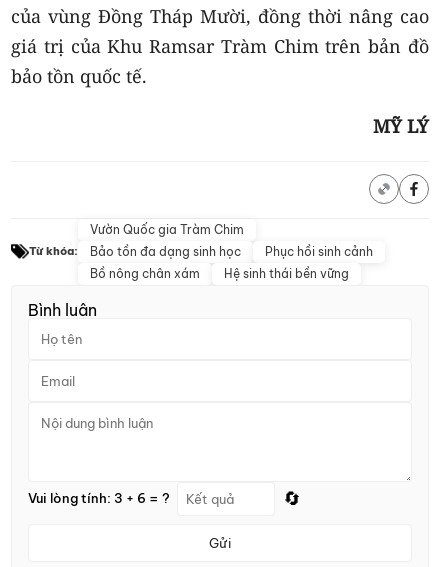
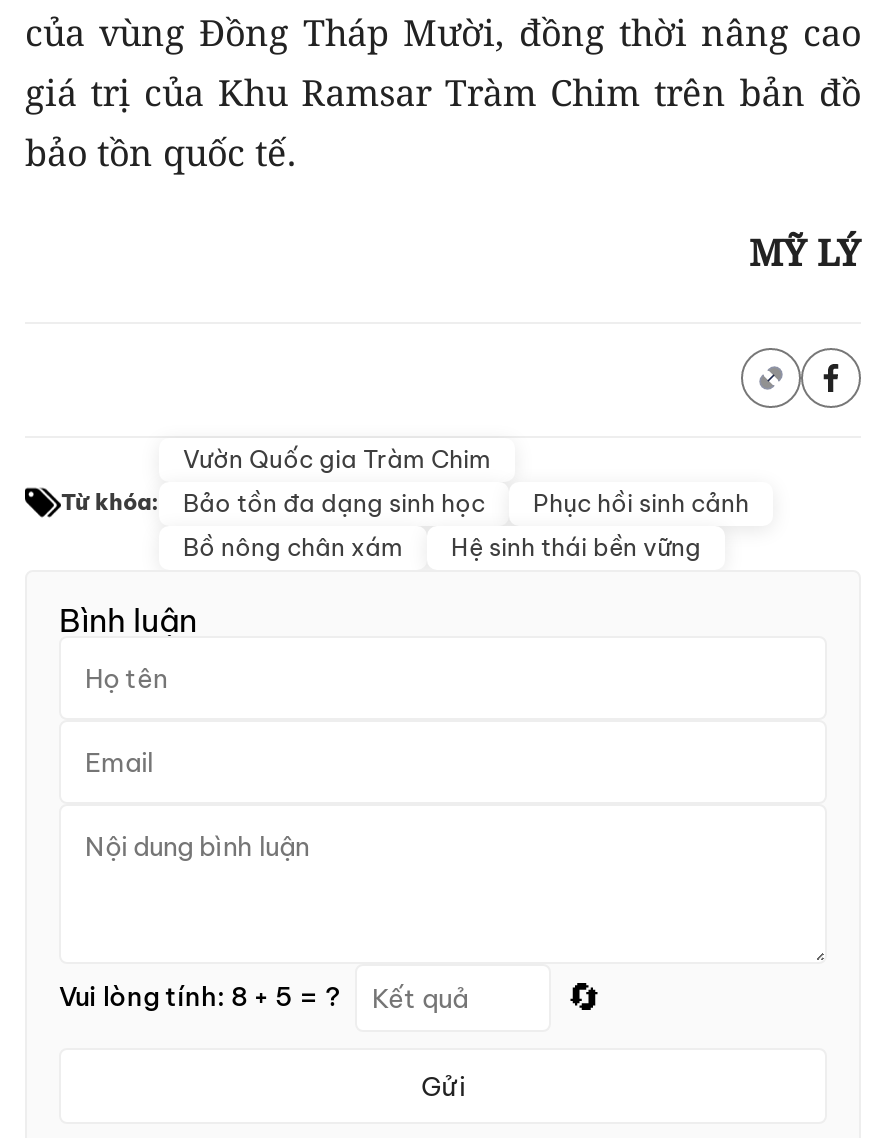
[28,490,170,506] Vui lòng tính: 3 + 6 = ? -> [59,980,341,1012] Vui lòng tính: 8 + 5 = ?

